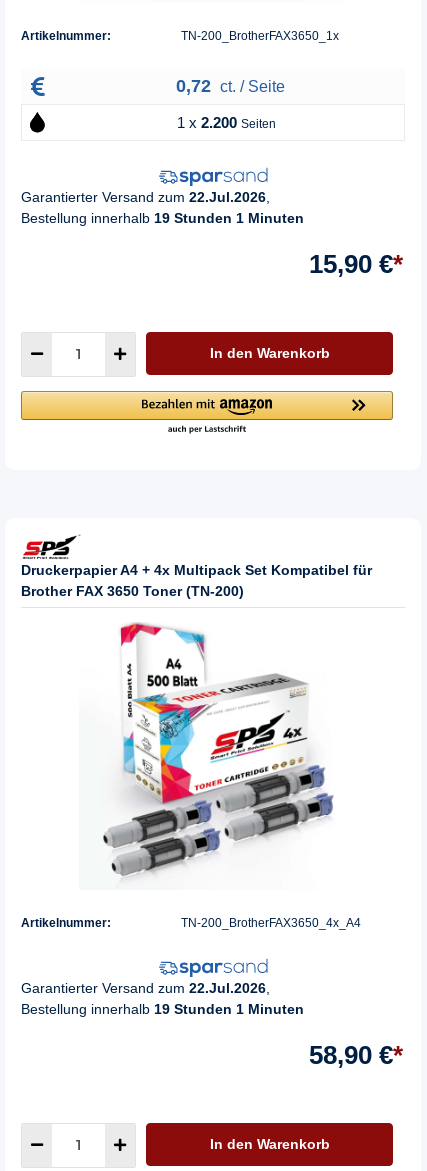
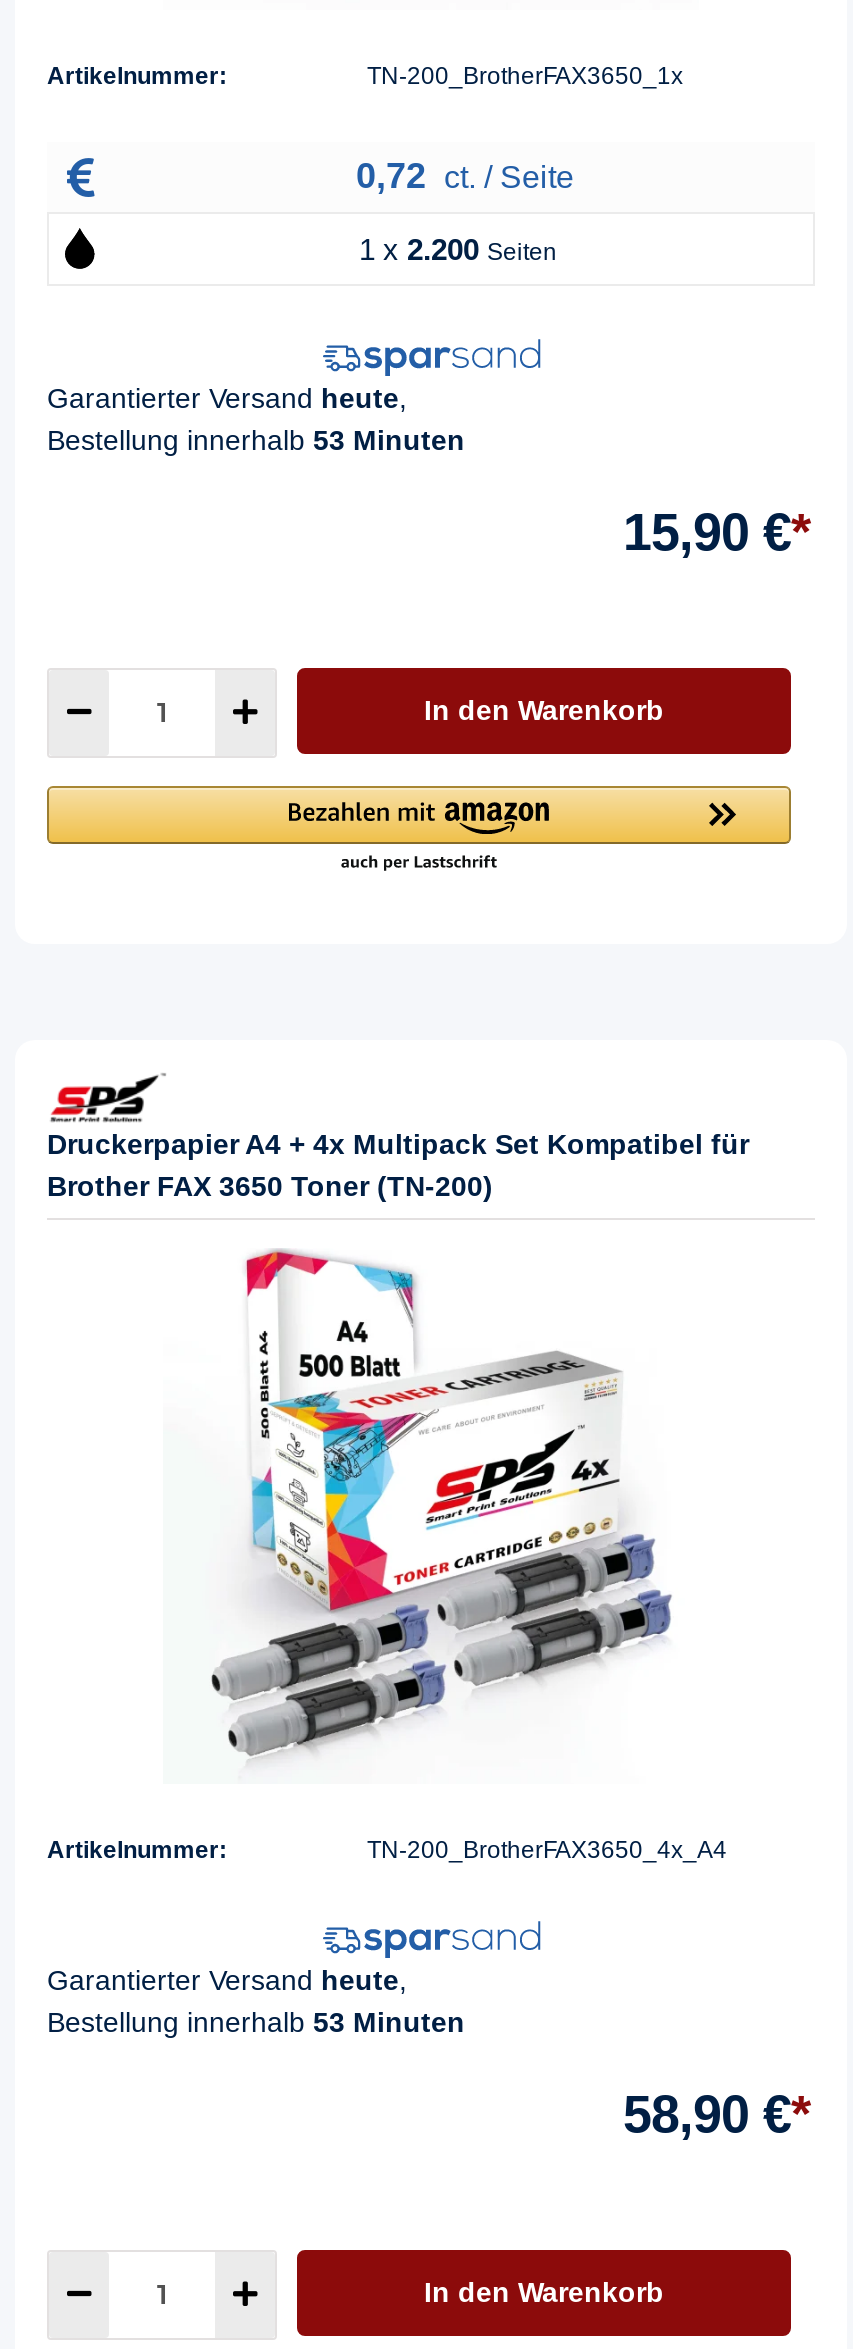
[21,189,304,226] Garantierter Versand zum 22.Jul.2026, | Bestellung innerhalb 19 Stunden 1 Minuten -> [47,382,465,456] Garantierter Versand heute, | Bestellung innerhalb 53 Minuten
[21,980,304,1017] Garantierter Versand zum 22.Jul.2026, | Bestellung innerhalb 19 Stunden 1 Minuten -> [47,1963,465,2037] Garantierter Versand heute, | Bestellung innerhalb 53 Minuten

